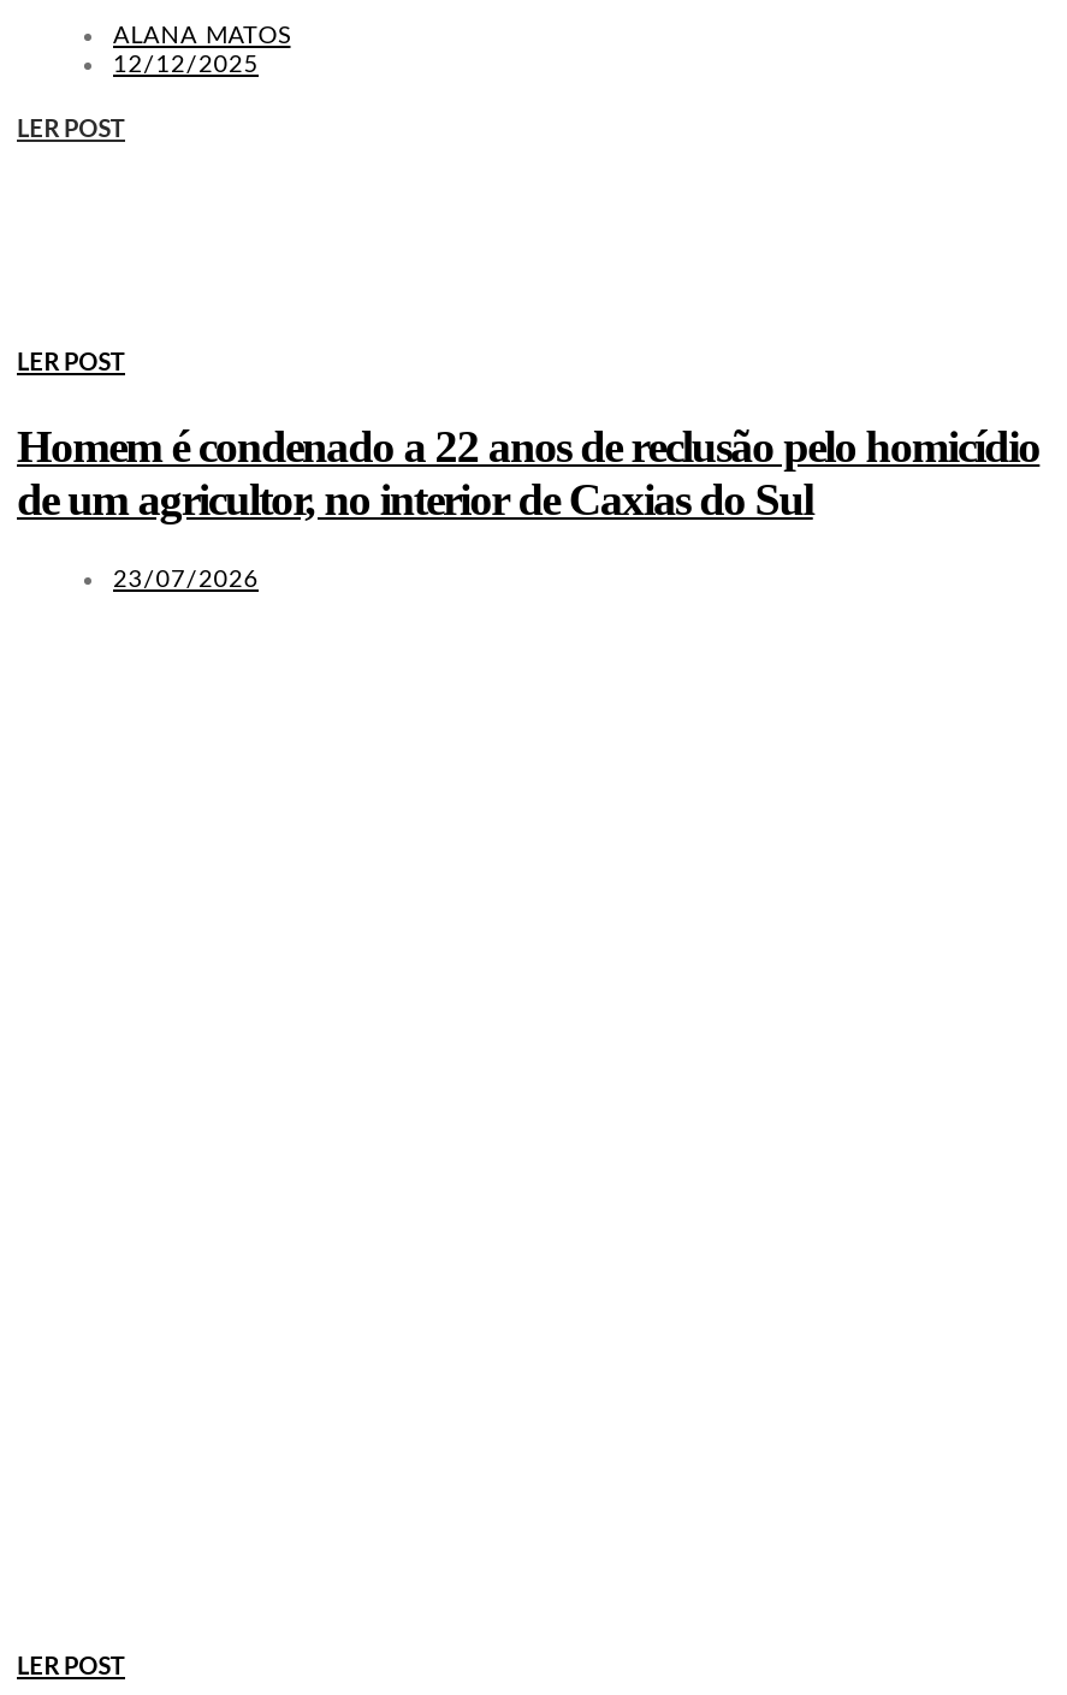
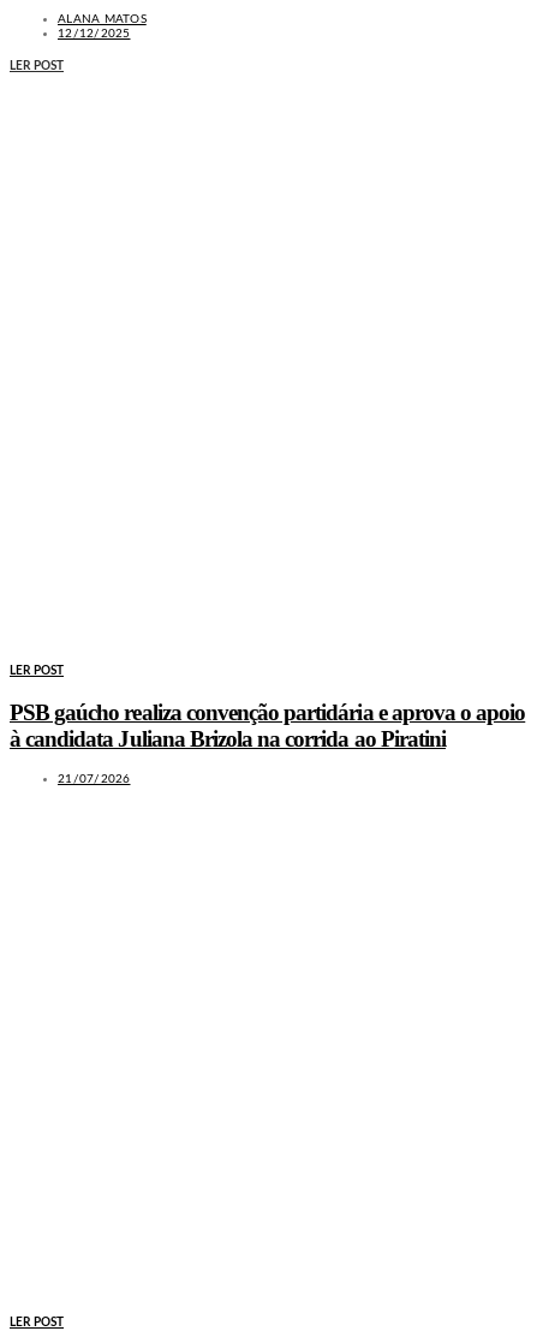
[17,422,1040,525] Homem é condenado a 22 anos de reclusão pelo homicídio | de um agricultor, no interior de Caxias do Sul -> [10,700,525,752] PSB gaúcho realiza convenção partidária e aprova o apoio | à candidata Juliana Brizola na corrida ao Piratini
[113,568,259,592] 23/07/2026 -> [58,773,130,785] 21/07/2026

